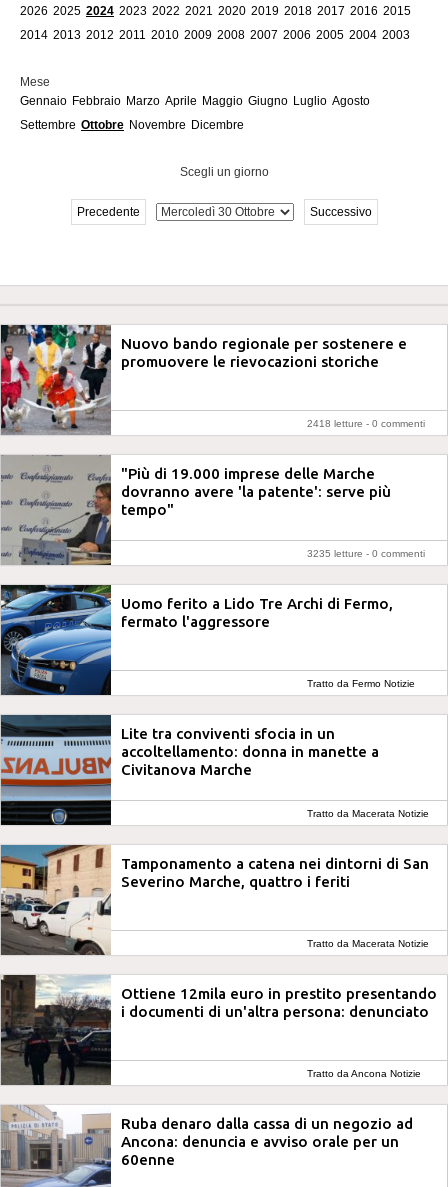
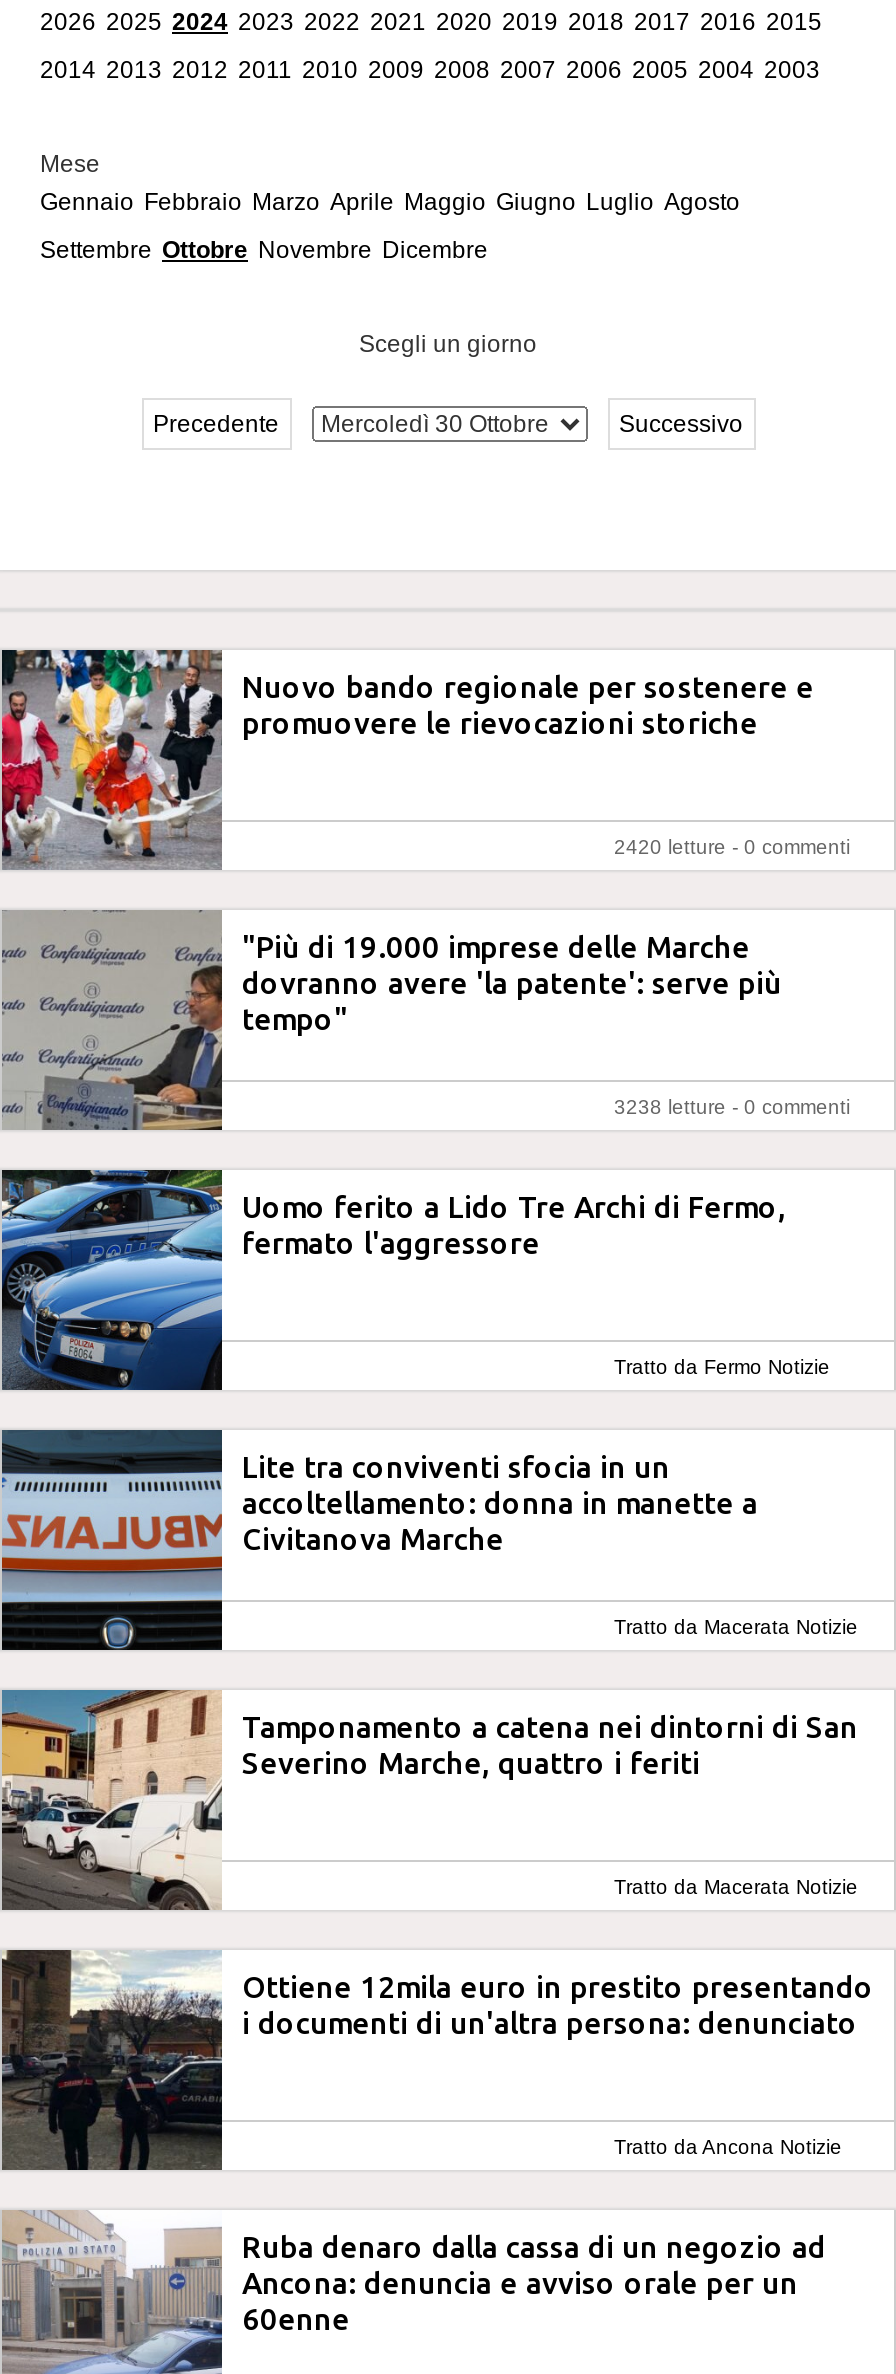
[307,418,425,429] 2418 letture - 0 commenti -> [614,836,850,858] 2420 letture - 0 commenti
[307,548,425,559] 3235 letture - 0 commenti -> [614,1096,850,1118] 3238 letture - 0 commenti

